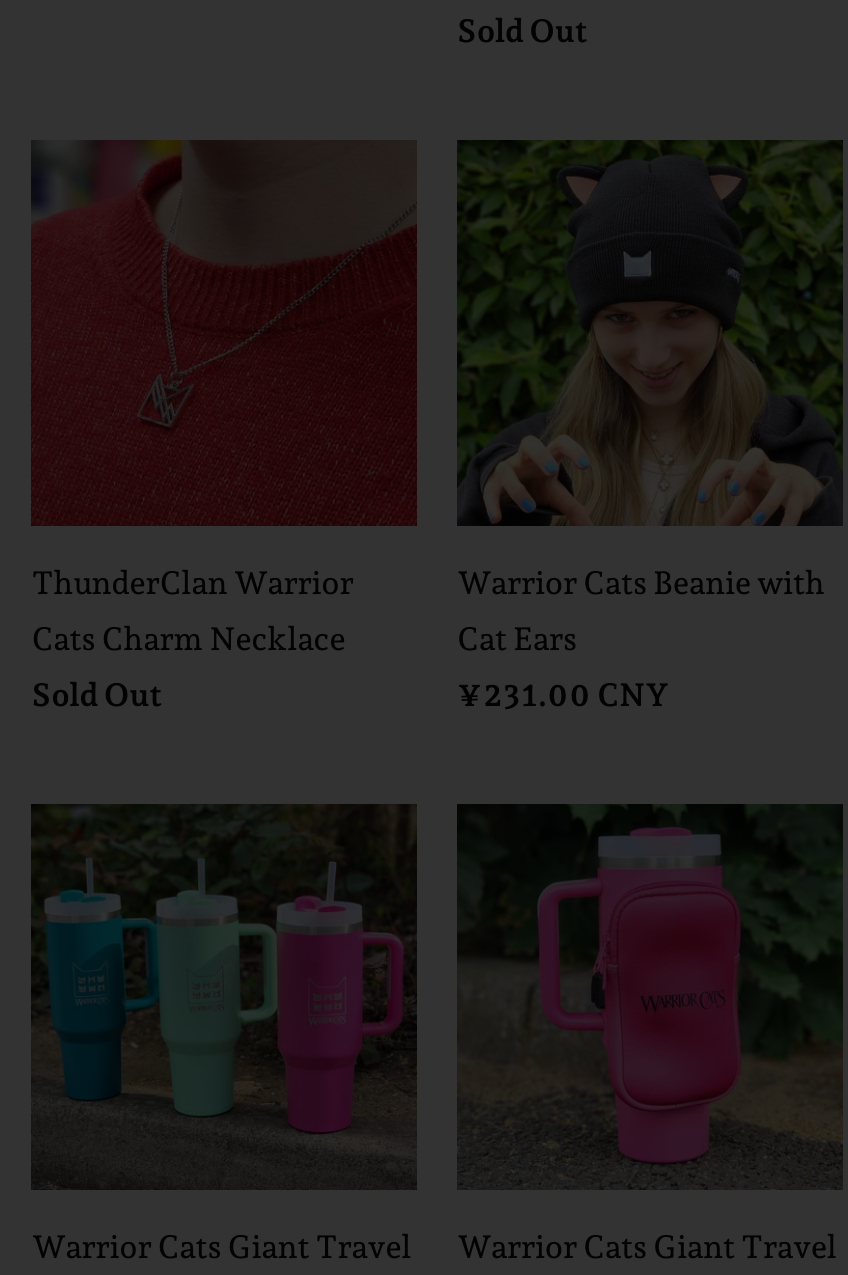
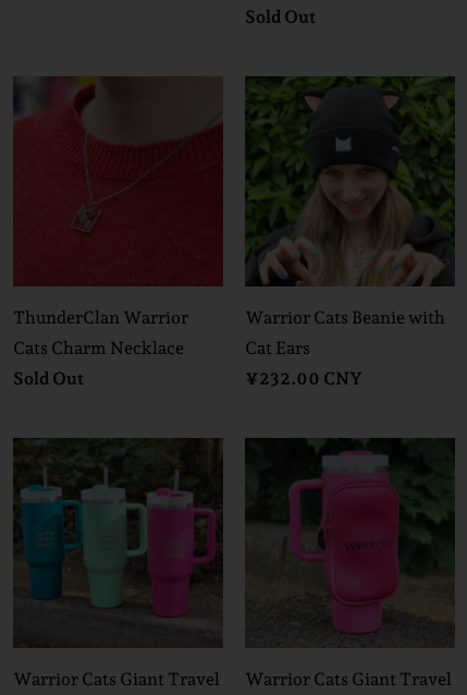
[457,676,669,714] ¥231.00 CNY -> [245,368,362,389] ¥232.00 CNY

